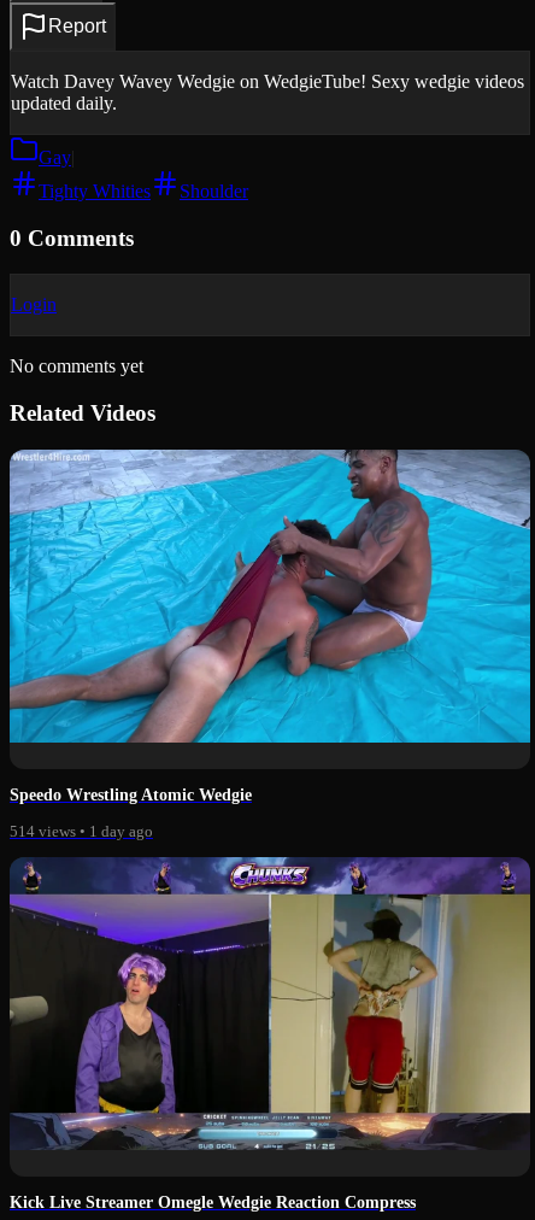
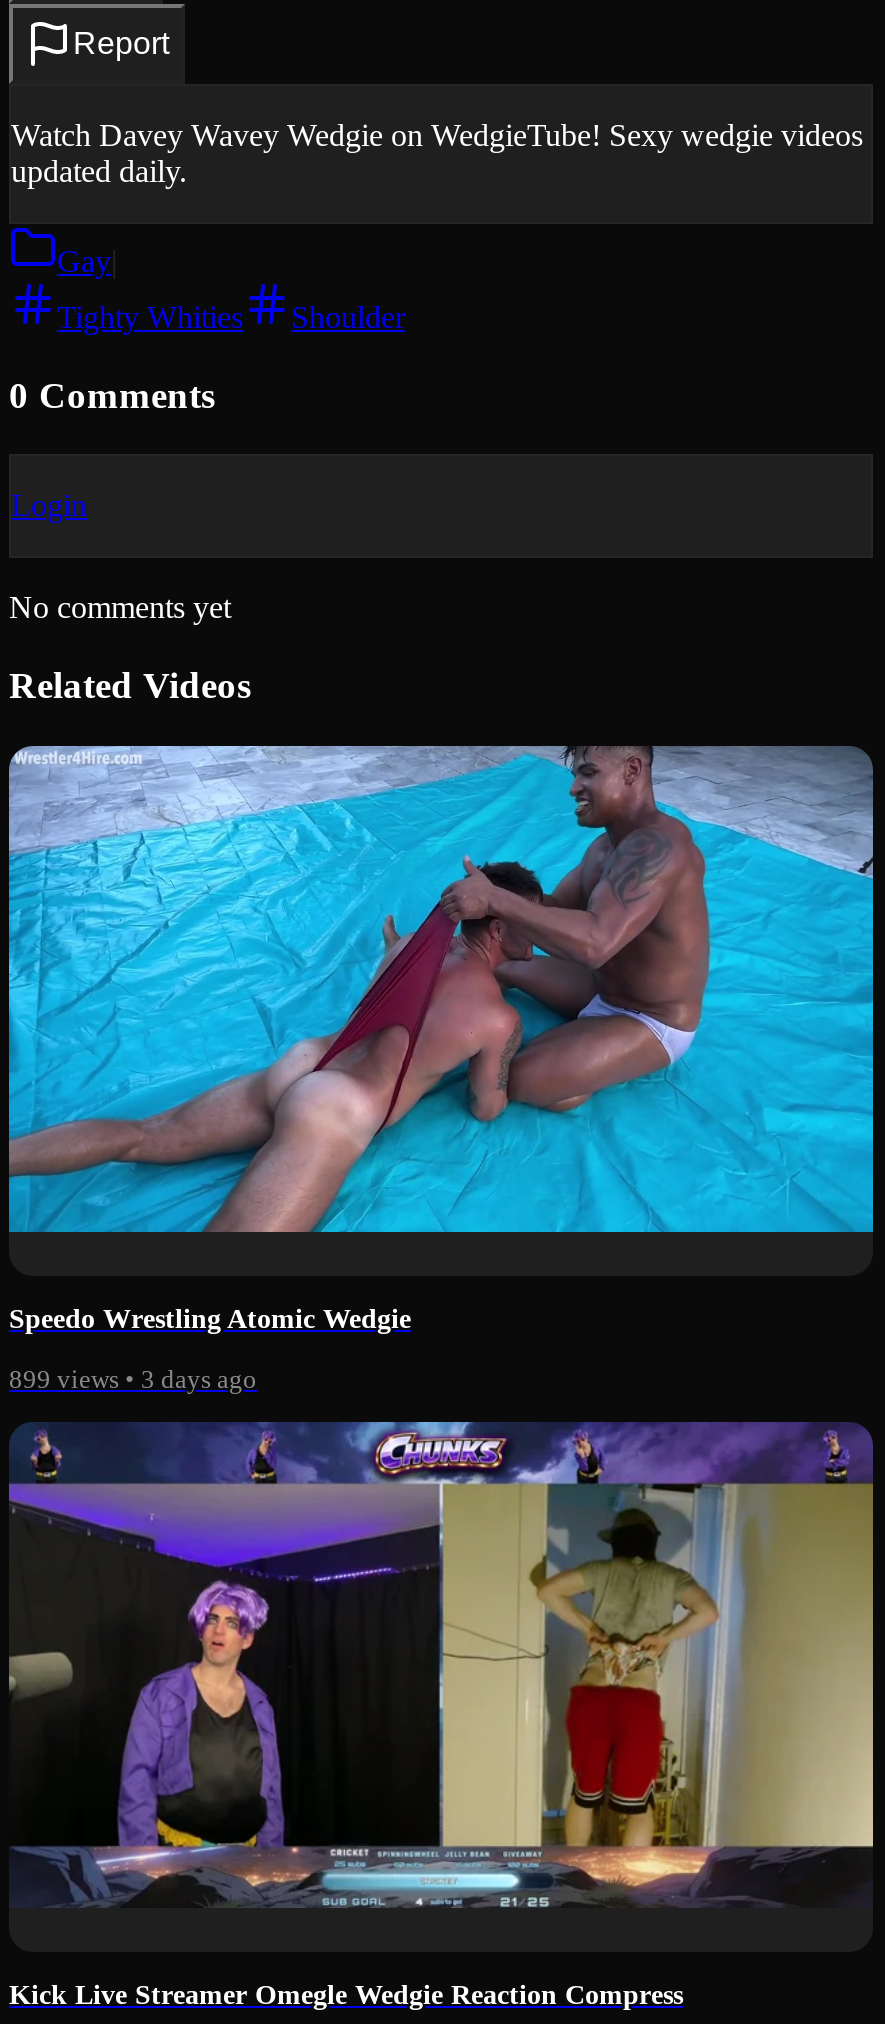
[10,822,153,840] 514 views • 1 day ago -> [9,1363,257,1393] 899 views • 3 days ago

